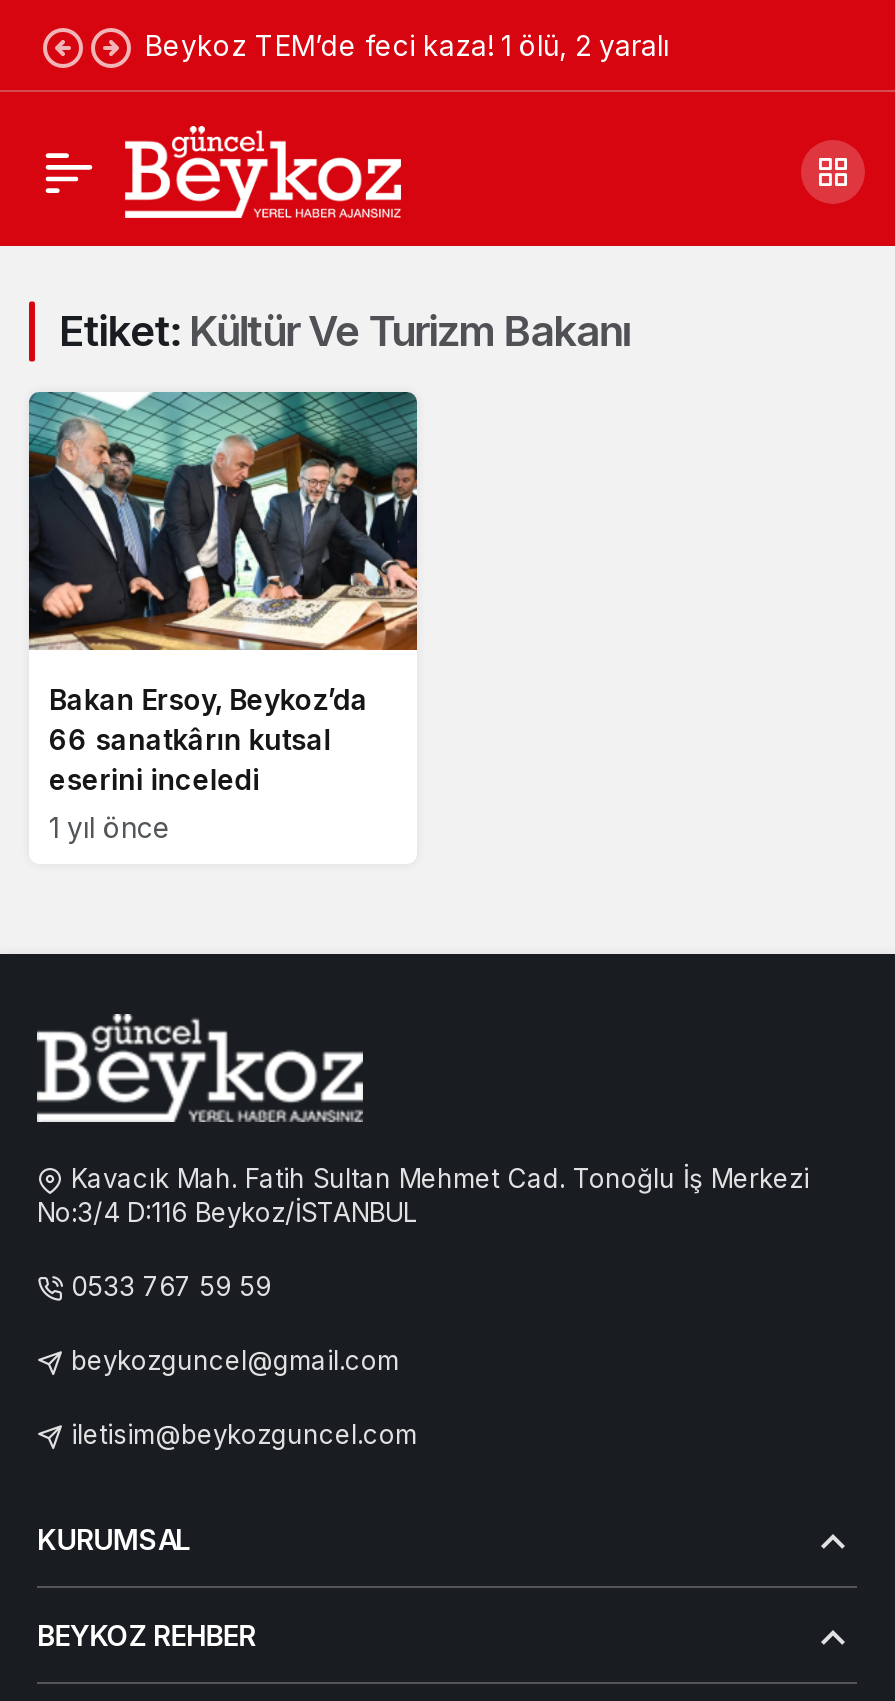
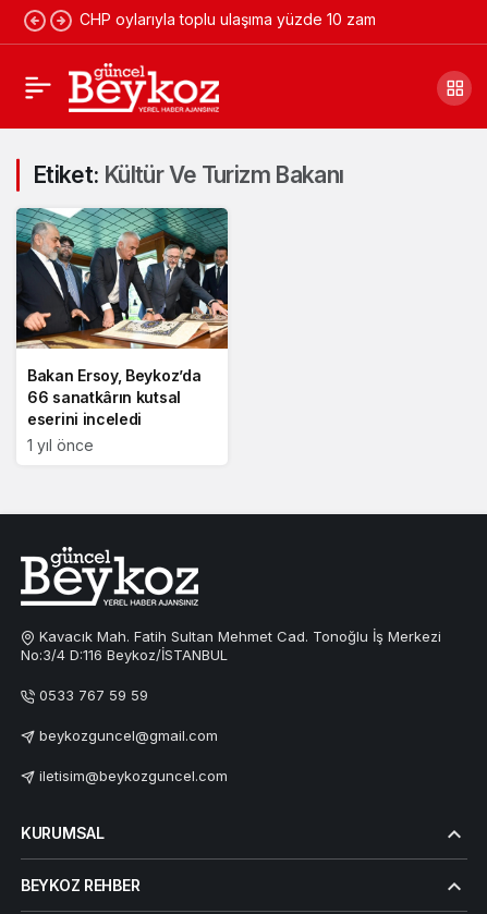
[145,28,669,62] Beykoz TEM’de feci kaza! 1 ölü, 2 yaralı -> [80,10,376,28] CHP oylarıyla toplu ulaşıma yüzde 10 zam

